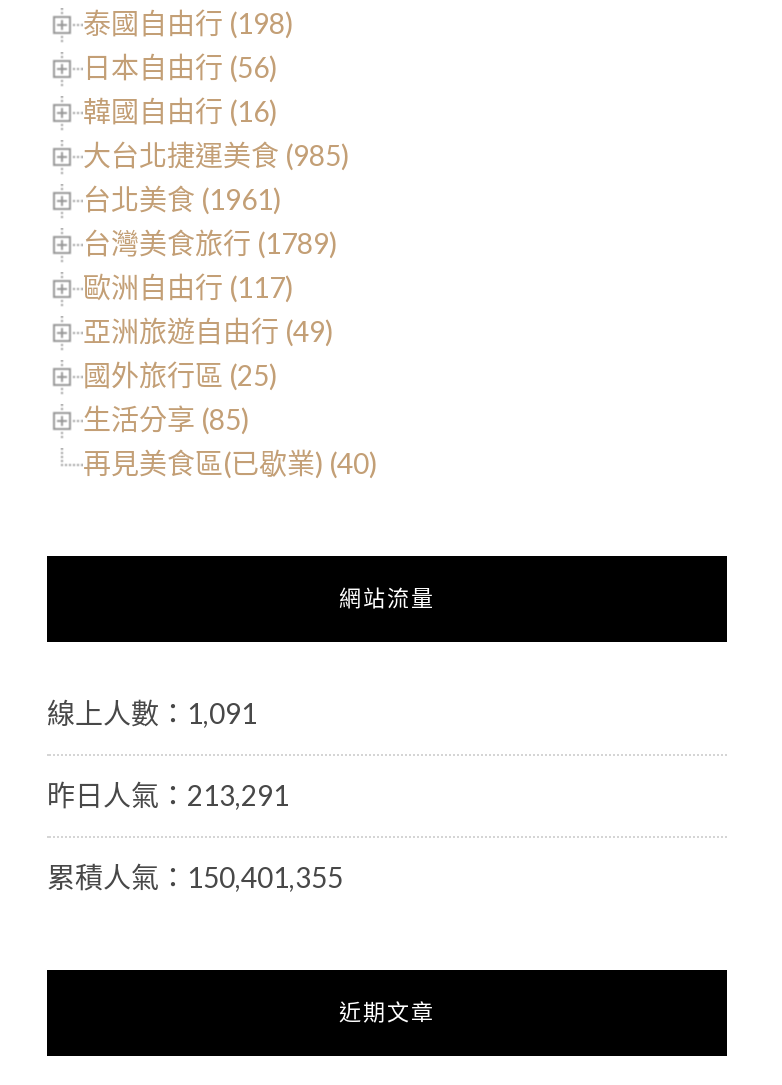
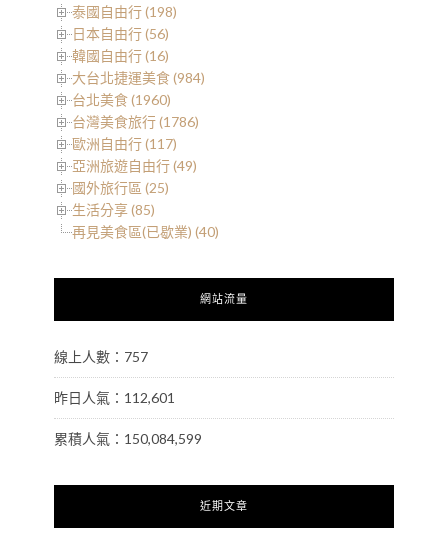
[83,138,349,172] 大台北捷運美食 (985) -> [72,69,205,86] 大台北捷運美食 (984)
[83,182,281,216] 台北美食 (1961) -> [72,91,171,108] 台北美食 (1960)
[83,226,337,260] 台灣美食旅行 (1789) -> [72,113,199,130] 台灣美食旅行 (1786)
[47,696,257,730] 線上人數：1,091 -> [54,348,148,365] 線上人數：757
[47,778,289,812] 昨日人氣：213,291 -> [54,389,175,406] 昨日人氣：112,601
[47,860,343,894] 累積人氣：150,401,355 -> [54,430,202,447] 累積人氣：150,084,599

